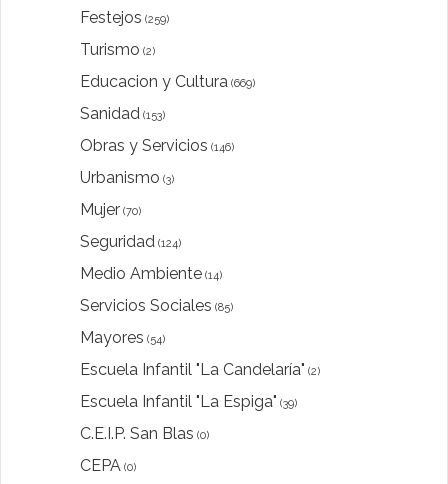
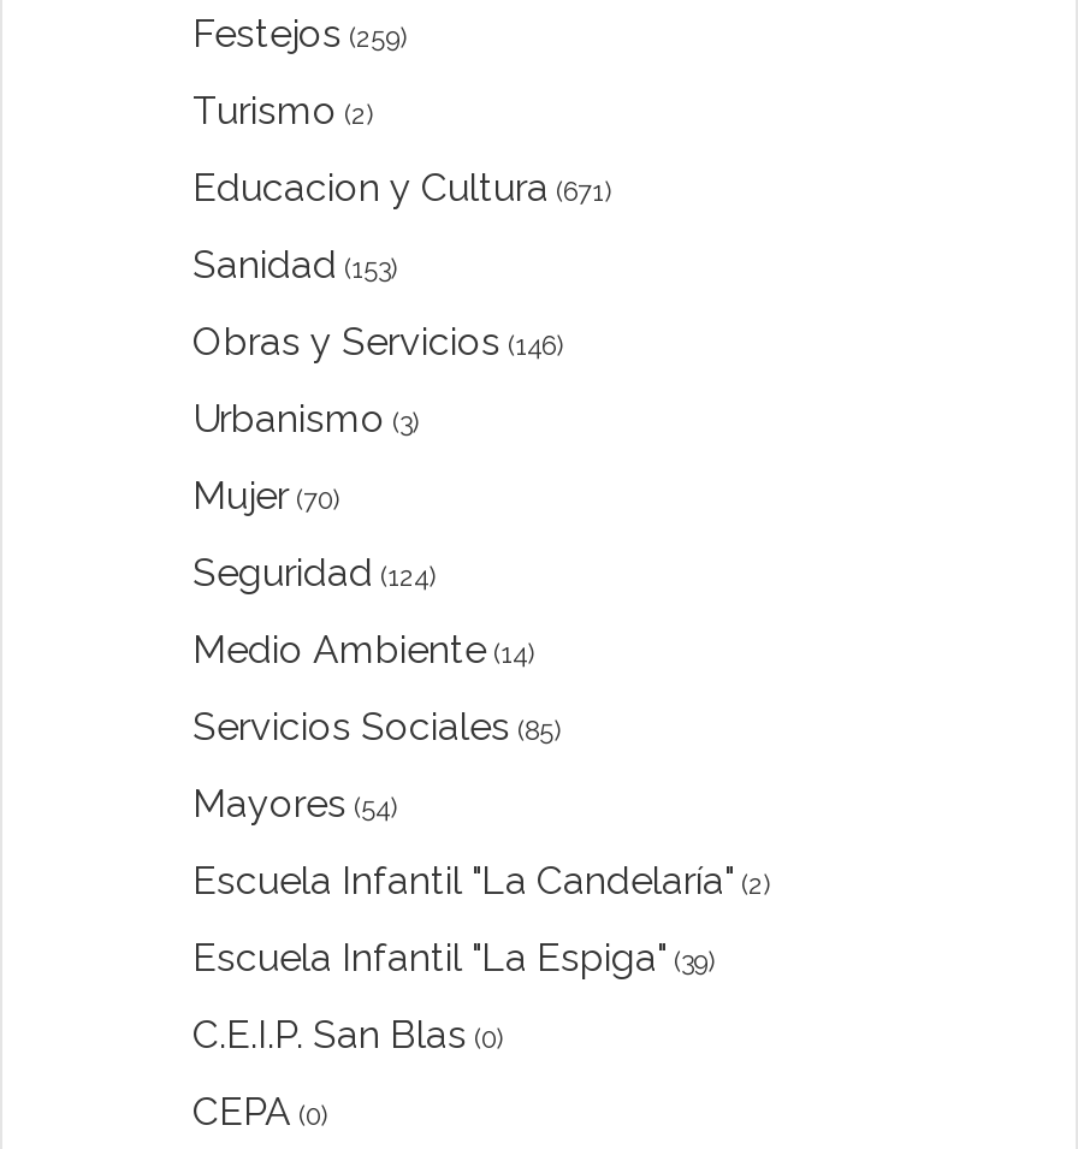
[80,72,255,91] Educacion y Cultura (669) -> [192,165,611,210] Educacion y Cultura (671)

